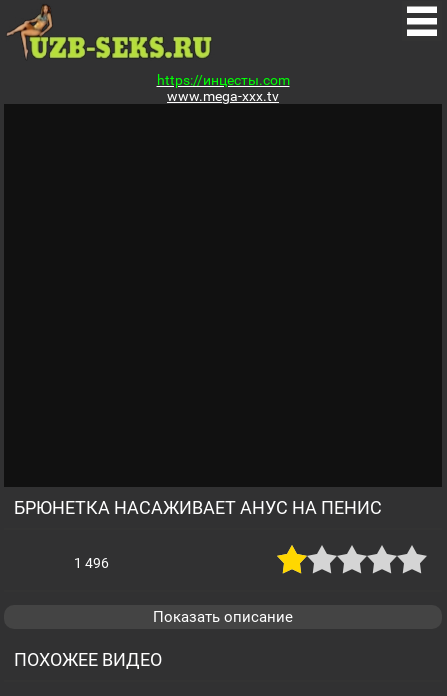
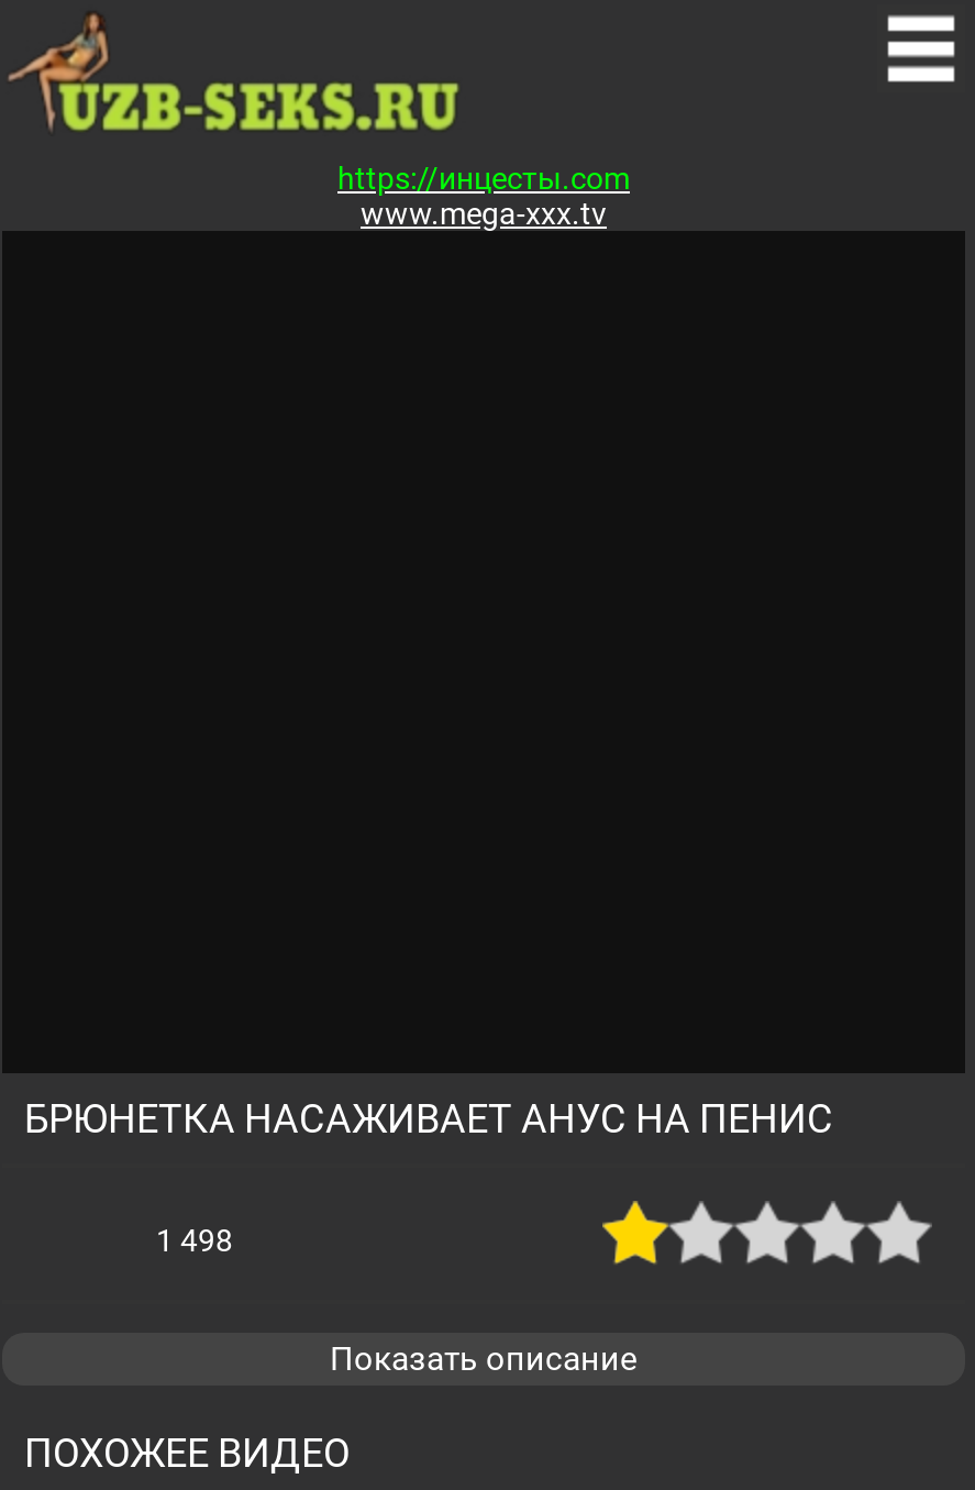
[74,555,109,571] 1 496 -> [156,1223,233,1258] 1 498

